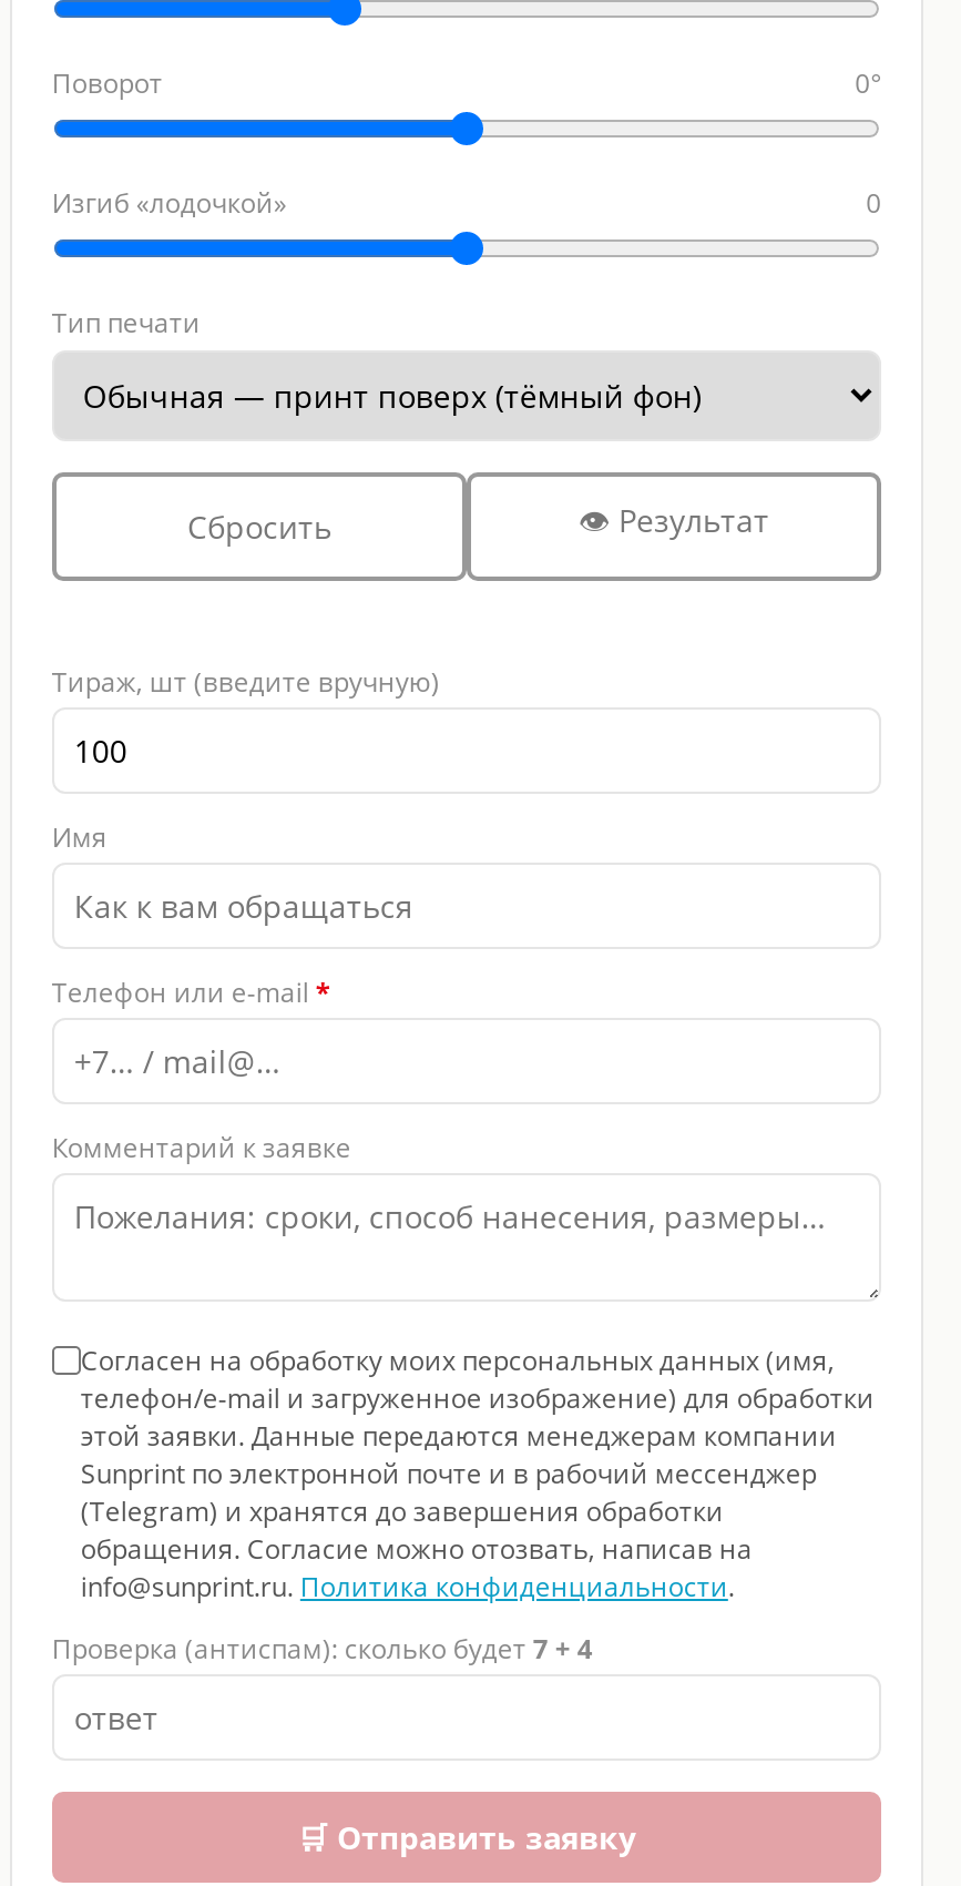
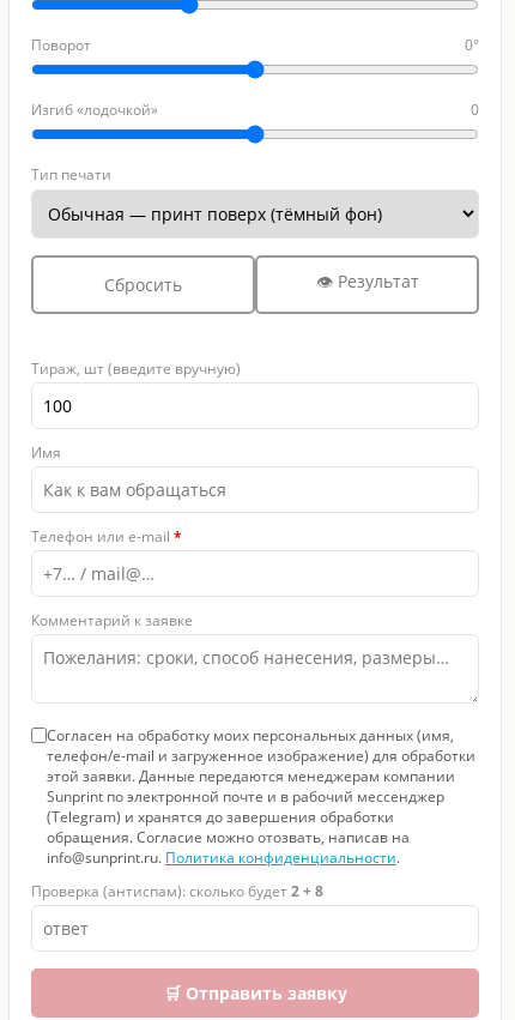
[52,1629,593,1667] Проверка (антиспам): сколько будет 7 + 4 -> [31,880,323,901] Проверка (антиспам): сколько будет 2 + 8

